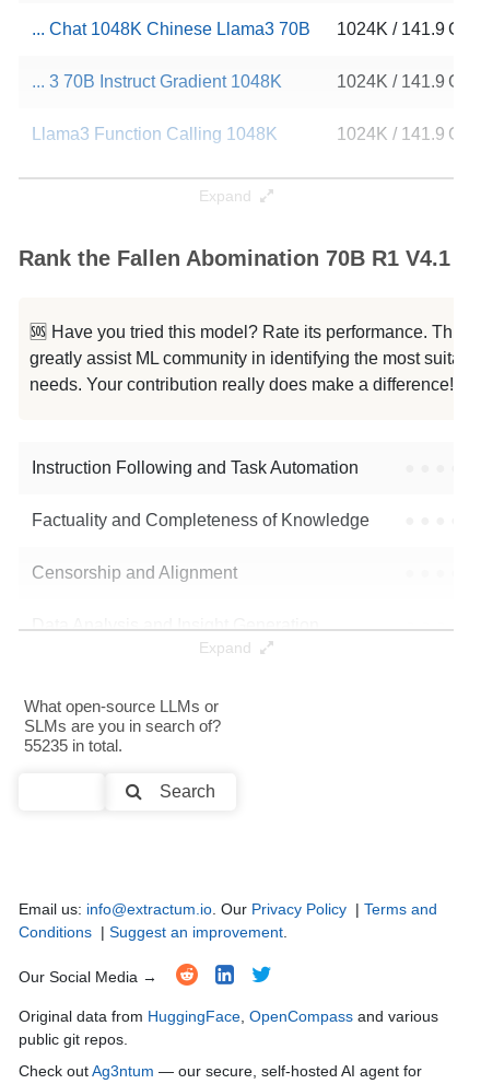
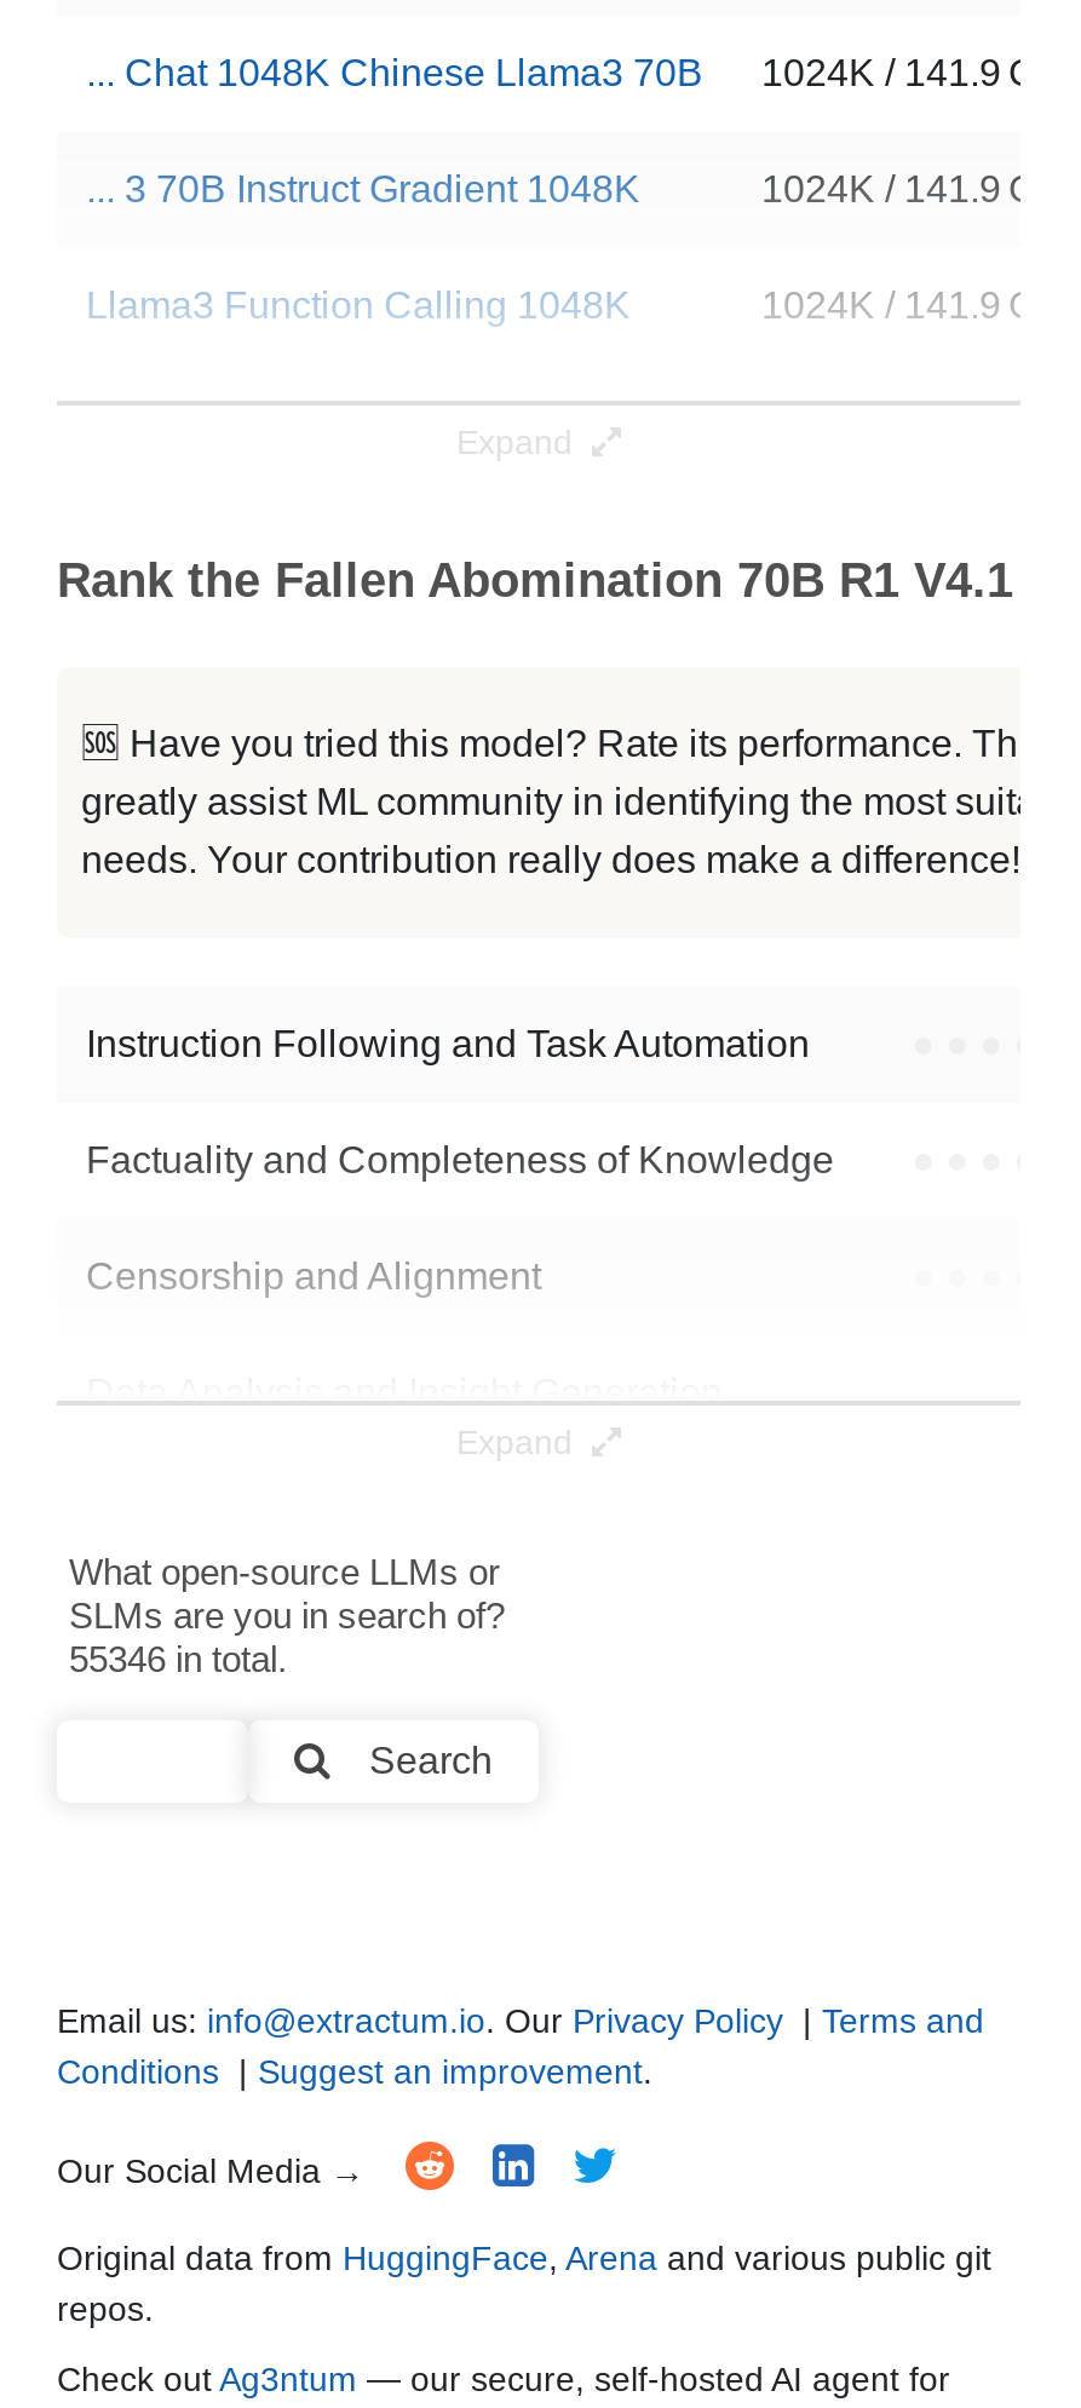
[24,736,122,755] 55235 in total. -> [69,1638,287,1679] 55346 in total.
[19,1007,438,1048] Original data from HuggingFace, OpenCompass and various | public git repos. -> [57,2239,991,2328] Original data from HuggingFace, Arena and various public git | repos.

